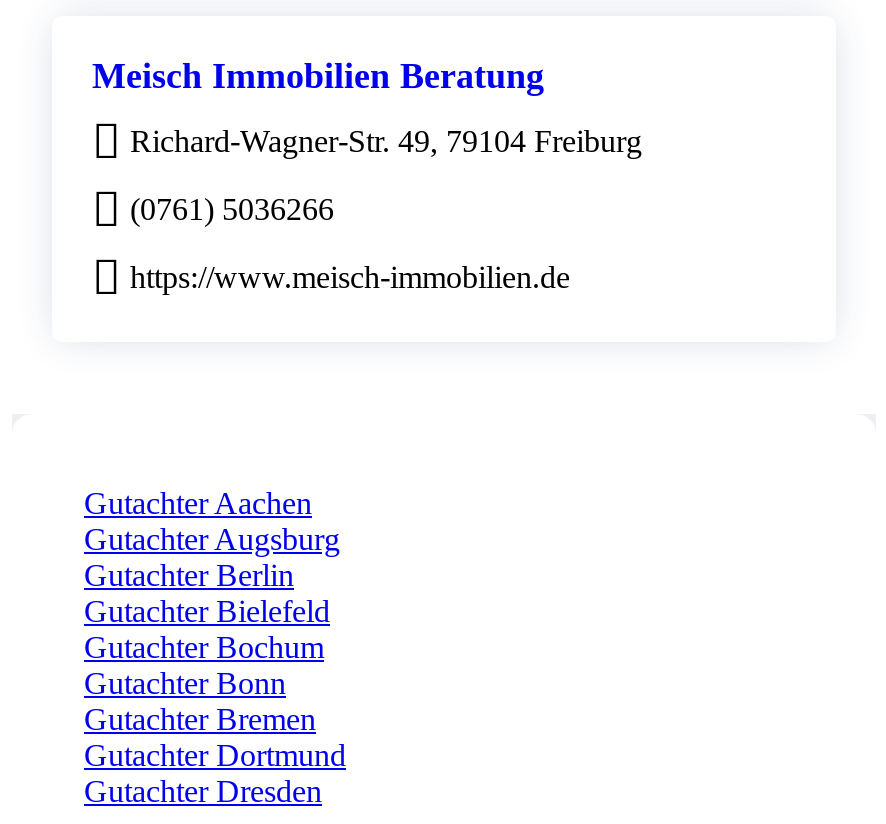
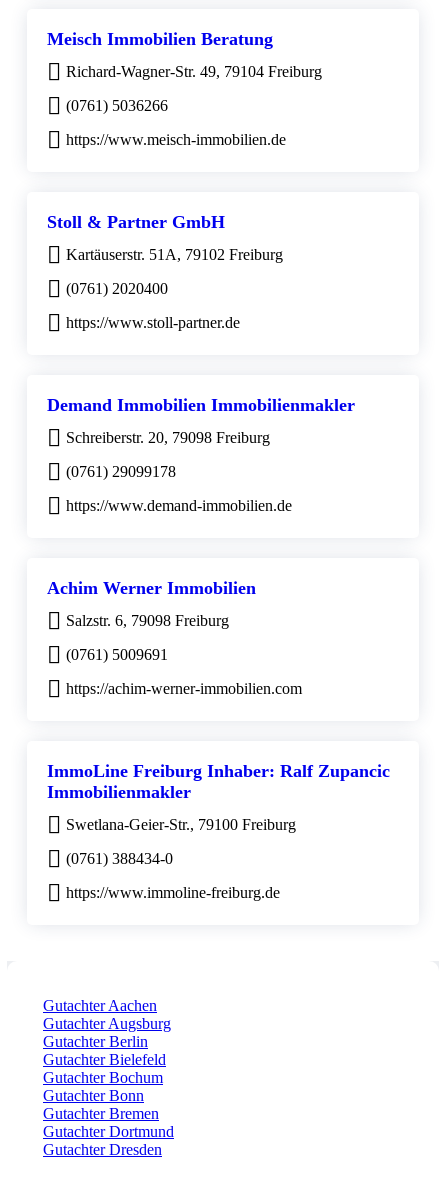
none -> [47,212,283,331] Stoll & Partner GmbH | Kartäuserstr. 51A, 79102 Freiburg | (0761) 2020400 | https://www.stoll-partner.de
none -> [47,395,355,514] Demand Immobilien Immobilienmakler | Schreiberstr. 20, 79098 Freiburg | (0761) 29099178 | https://www.demand-immobilien.de
none -> [47,578,302,697] Achim Werner Immobilien | Salzstr. 6, 79098 Freiburg | (0761) 5009691 | https://achim-werner-immobilien.com
none -> [47,761,390,901] ImmoLine Freiburg Inhaber: Ralf Zupancic | Immobilienmakler | Swetlana-Geier-Str., 79100 Freiburg | (0761) 388434-0 | https://www.immoline-freiburg.de

